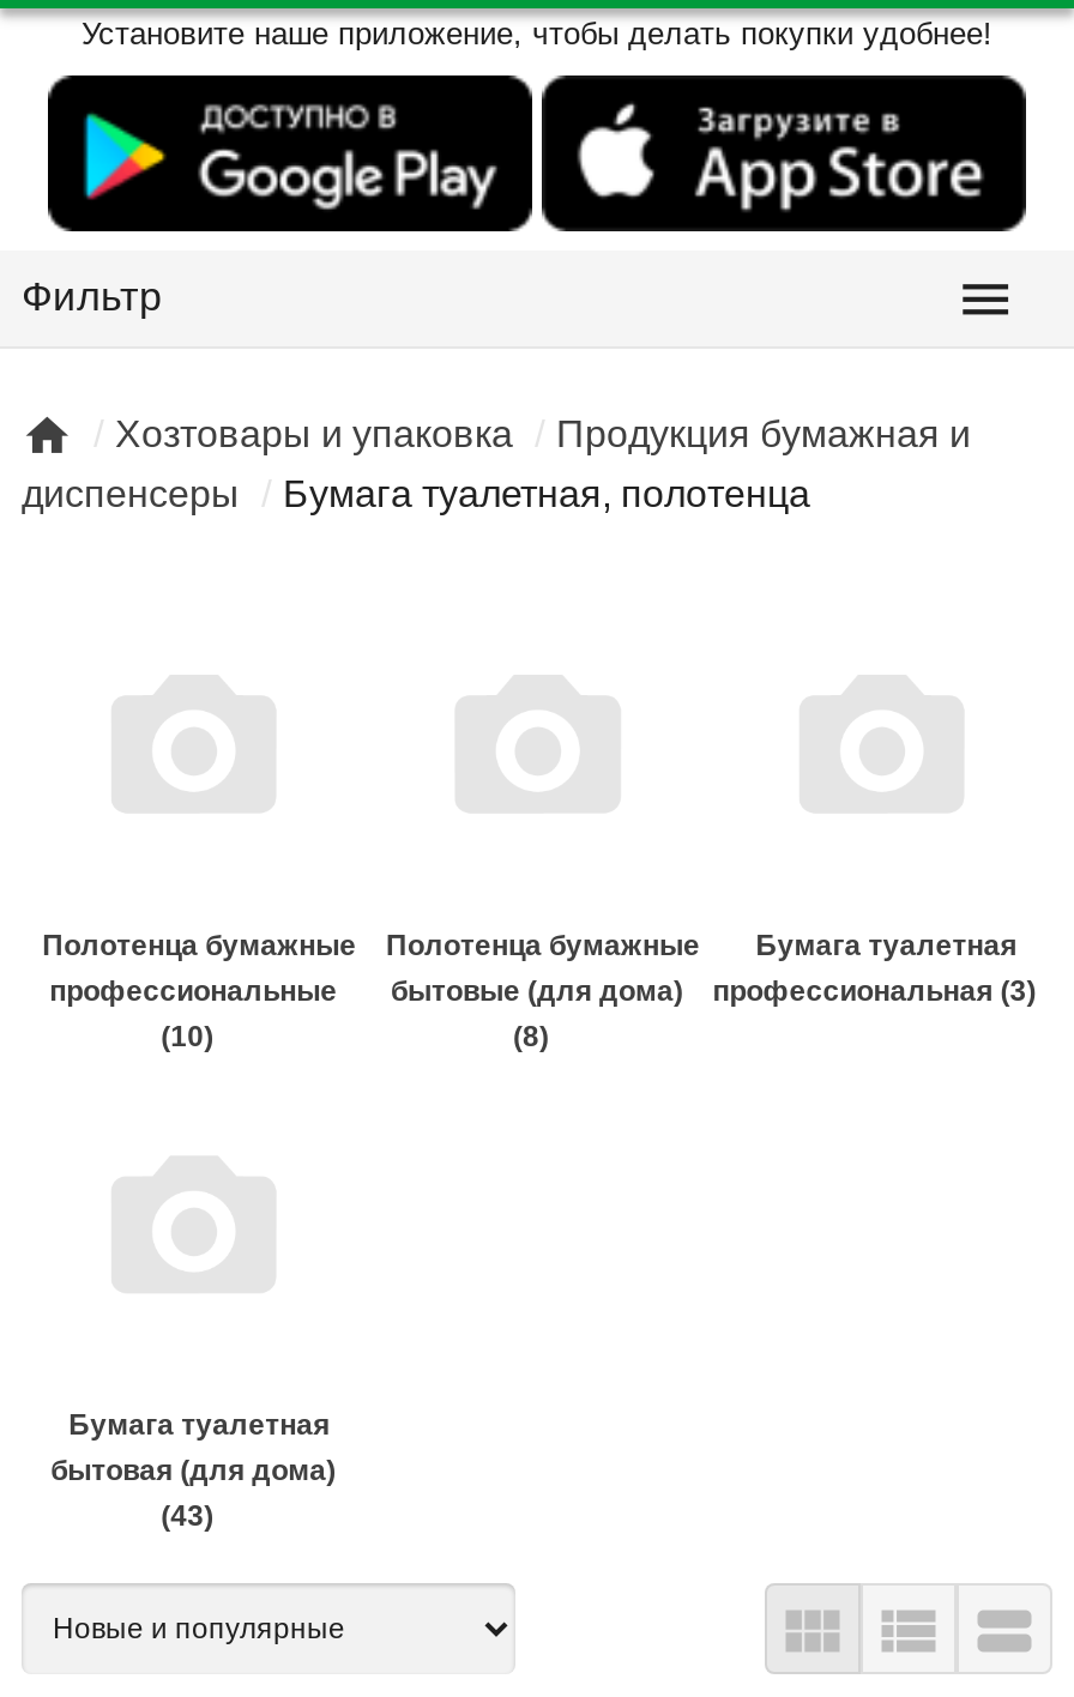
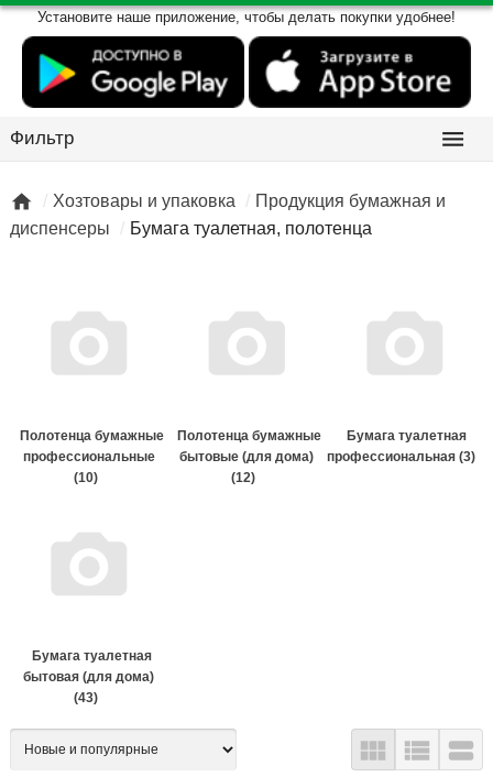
[513,1019,549,1053] (8) -> [232,470,256,485] (12)

